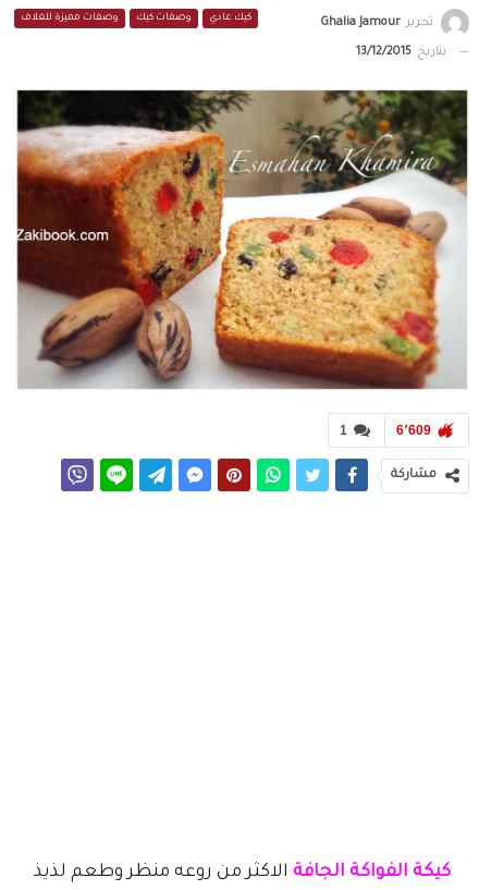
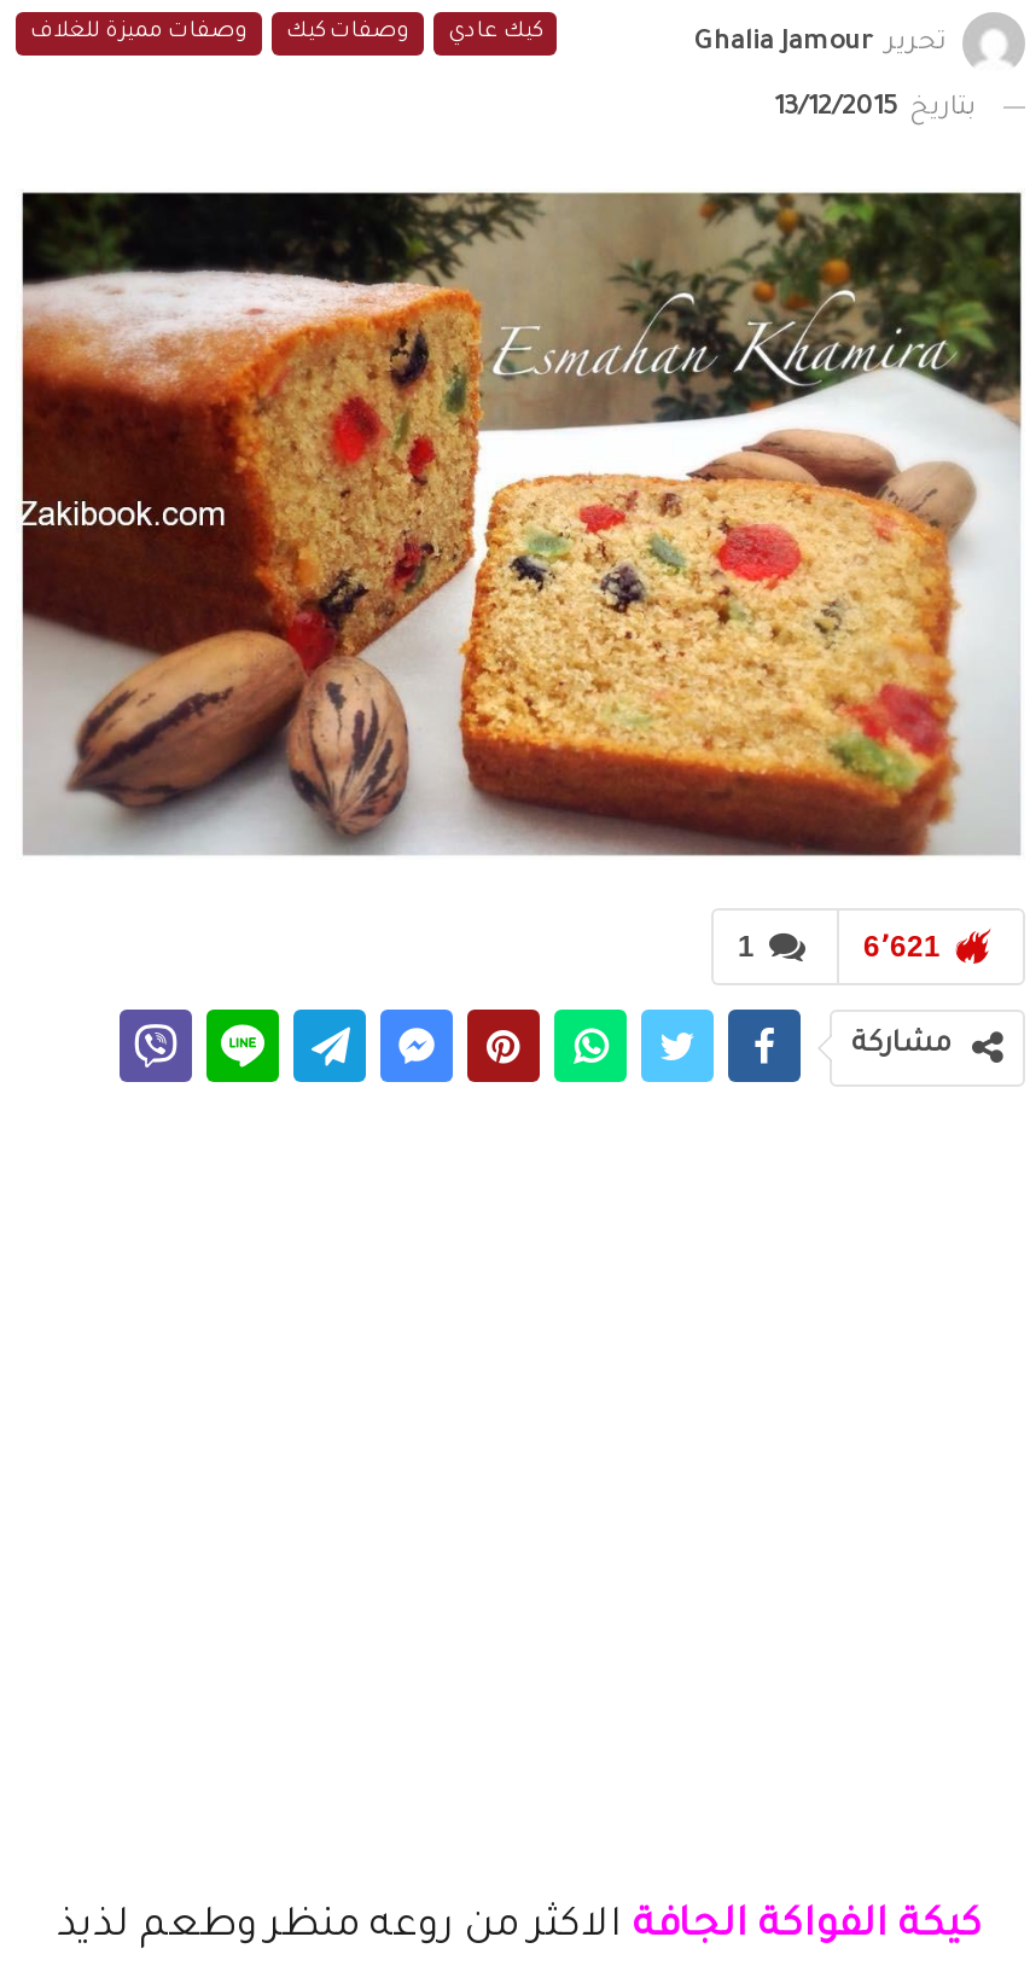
[396,423,431,438] 6٬609 -> [863,931,941,965] 6٬621

